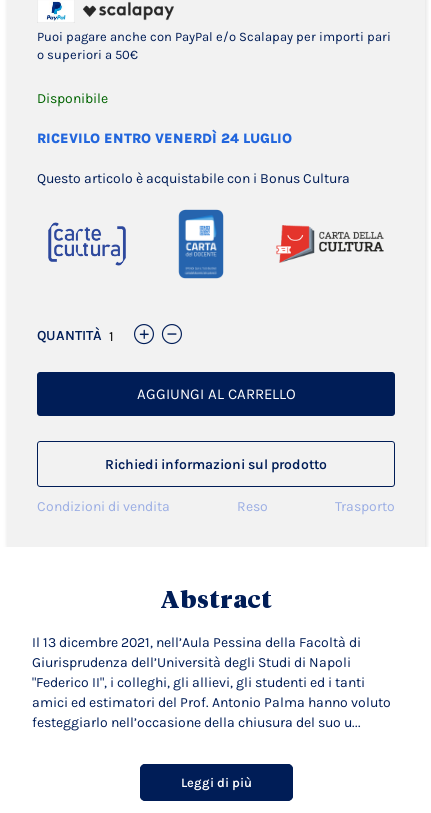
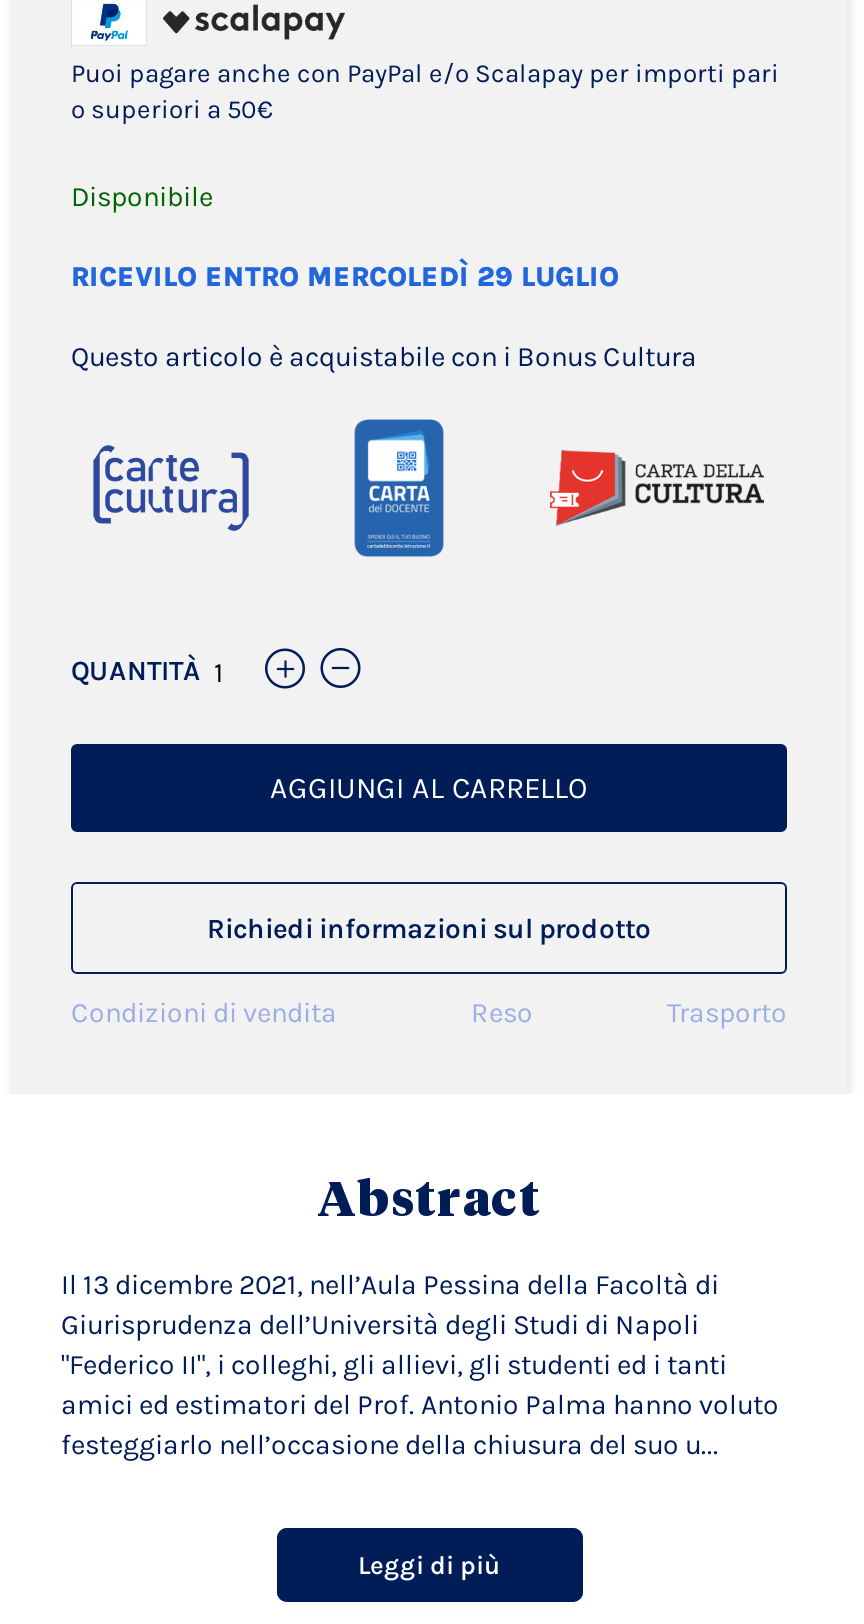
[37,130,292,147] RICEVILO ENTRO VENERDÌ 24 LUGLIO -> [71,260,619,294] RICEVILO ENTRO MERCOLEDÌ 29 LUGLIO

